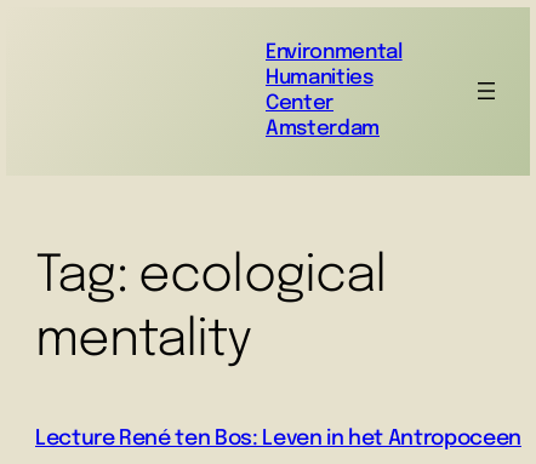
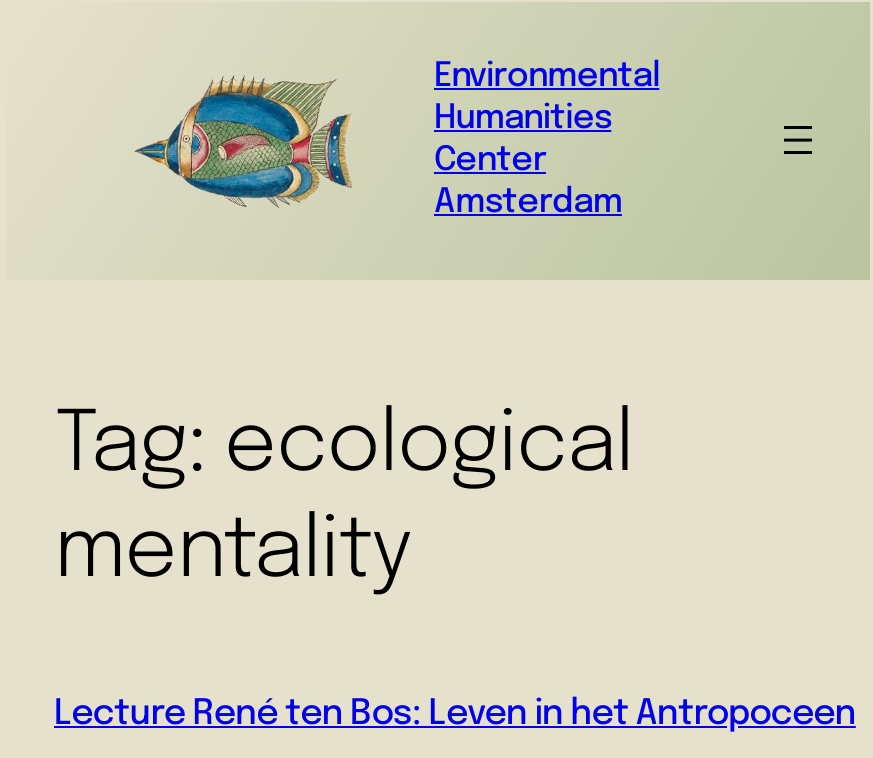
none -> [134,76,352,208] [image]

